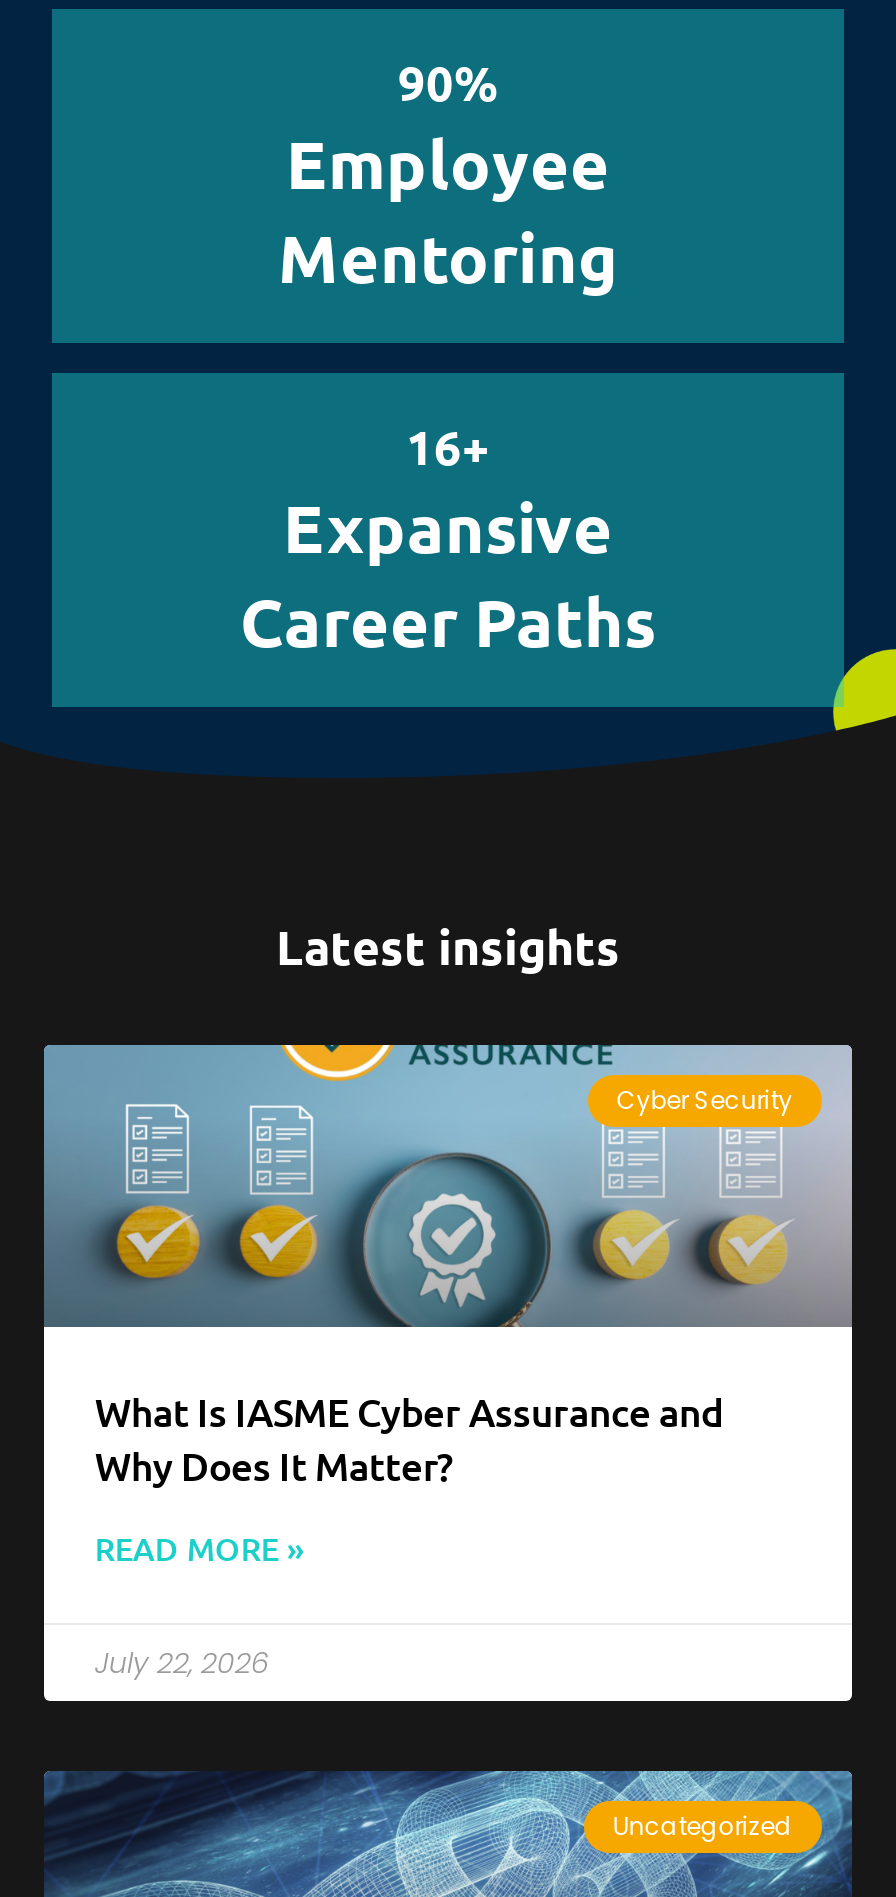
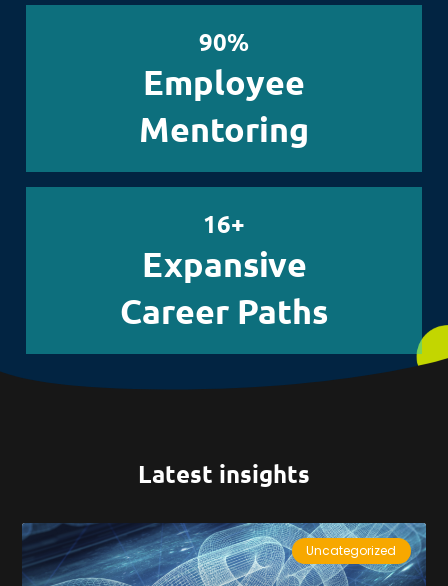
[42,1043,854,1703] [image] | Cyber Security -> none
[95,1387,723,1683] What Is IASME Cyber Assurance and | Why Does It Matter? | READ MORE » | July 22, 2026 -> none

